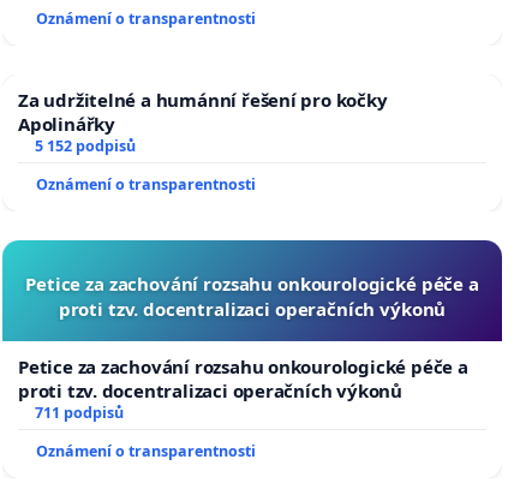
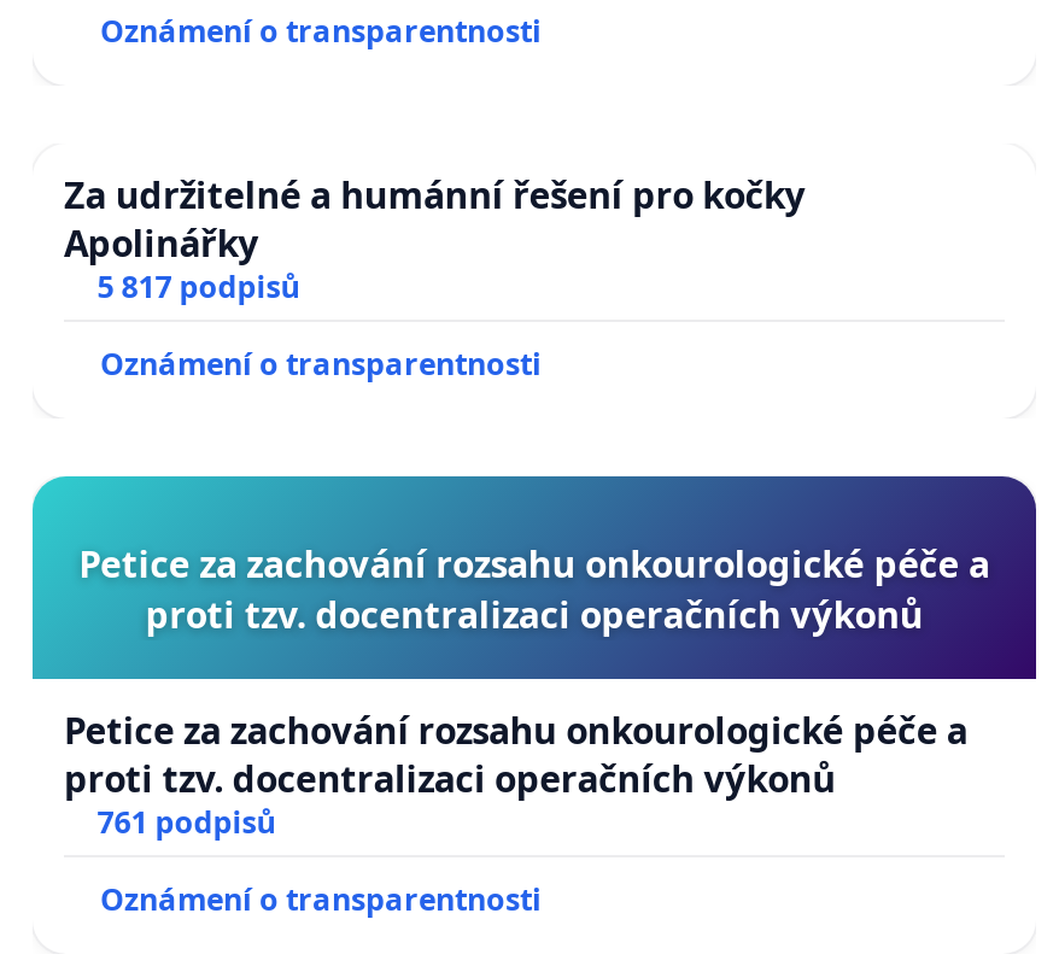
[35,136,135,157] 5 152 podpisů -> [97,267,300,308] 5 817 podpisů
[35,403,123,423] 711 podpisů -> [97,803,276,844] 761 podpisů

